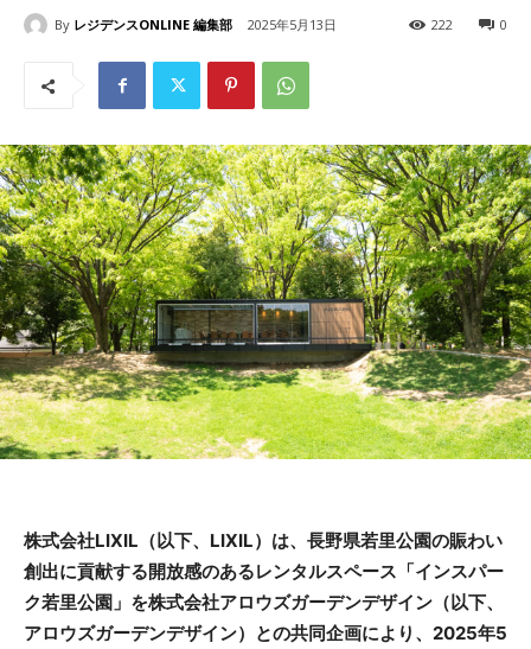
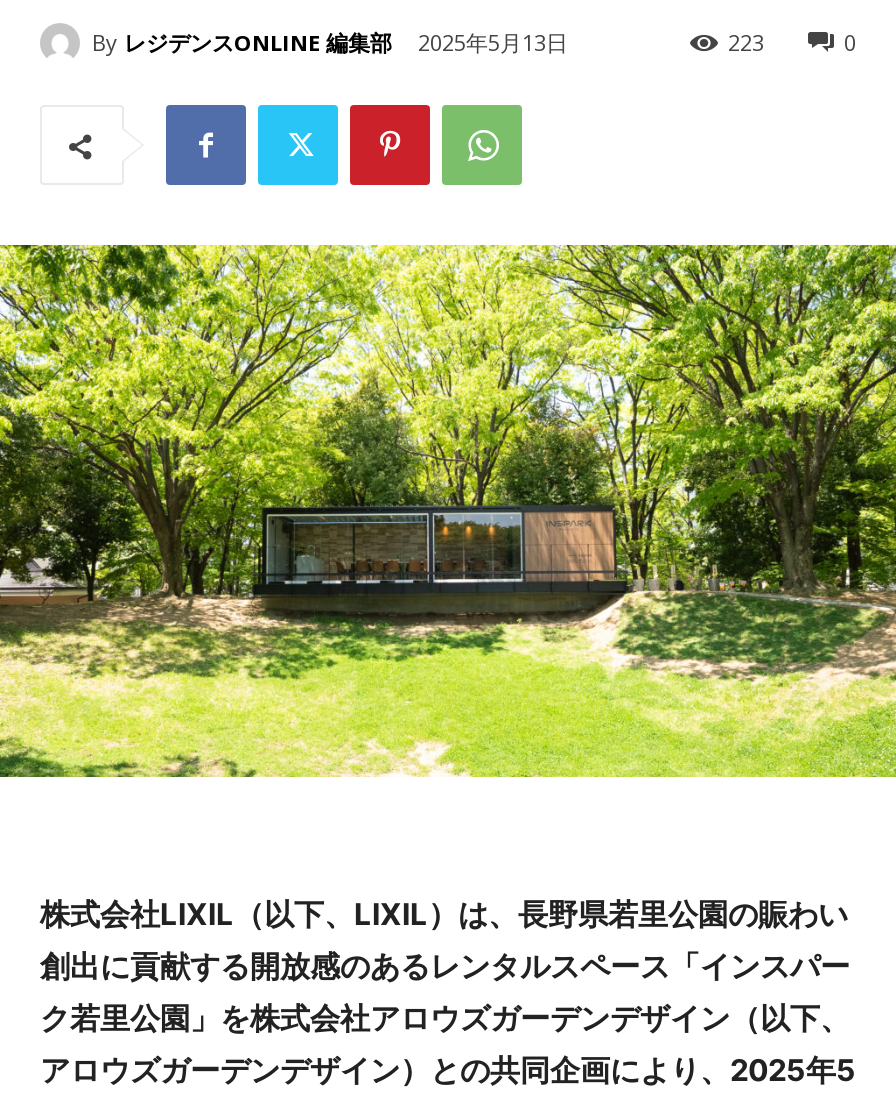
[431,16,453,33] 222 -> [728,27,764,57] 223

